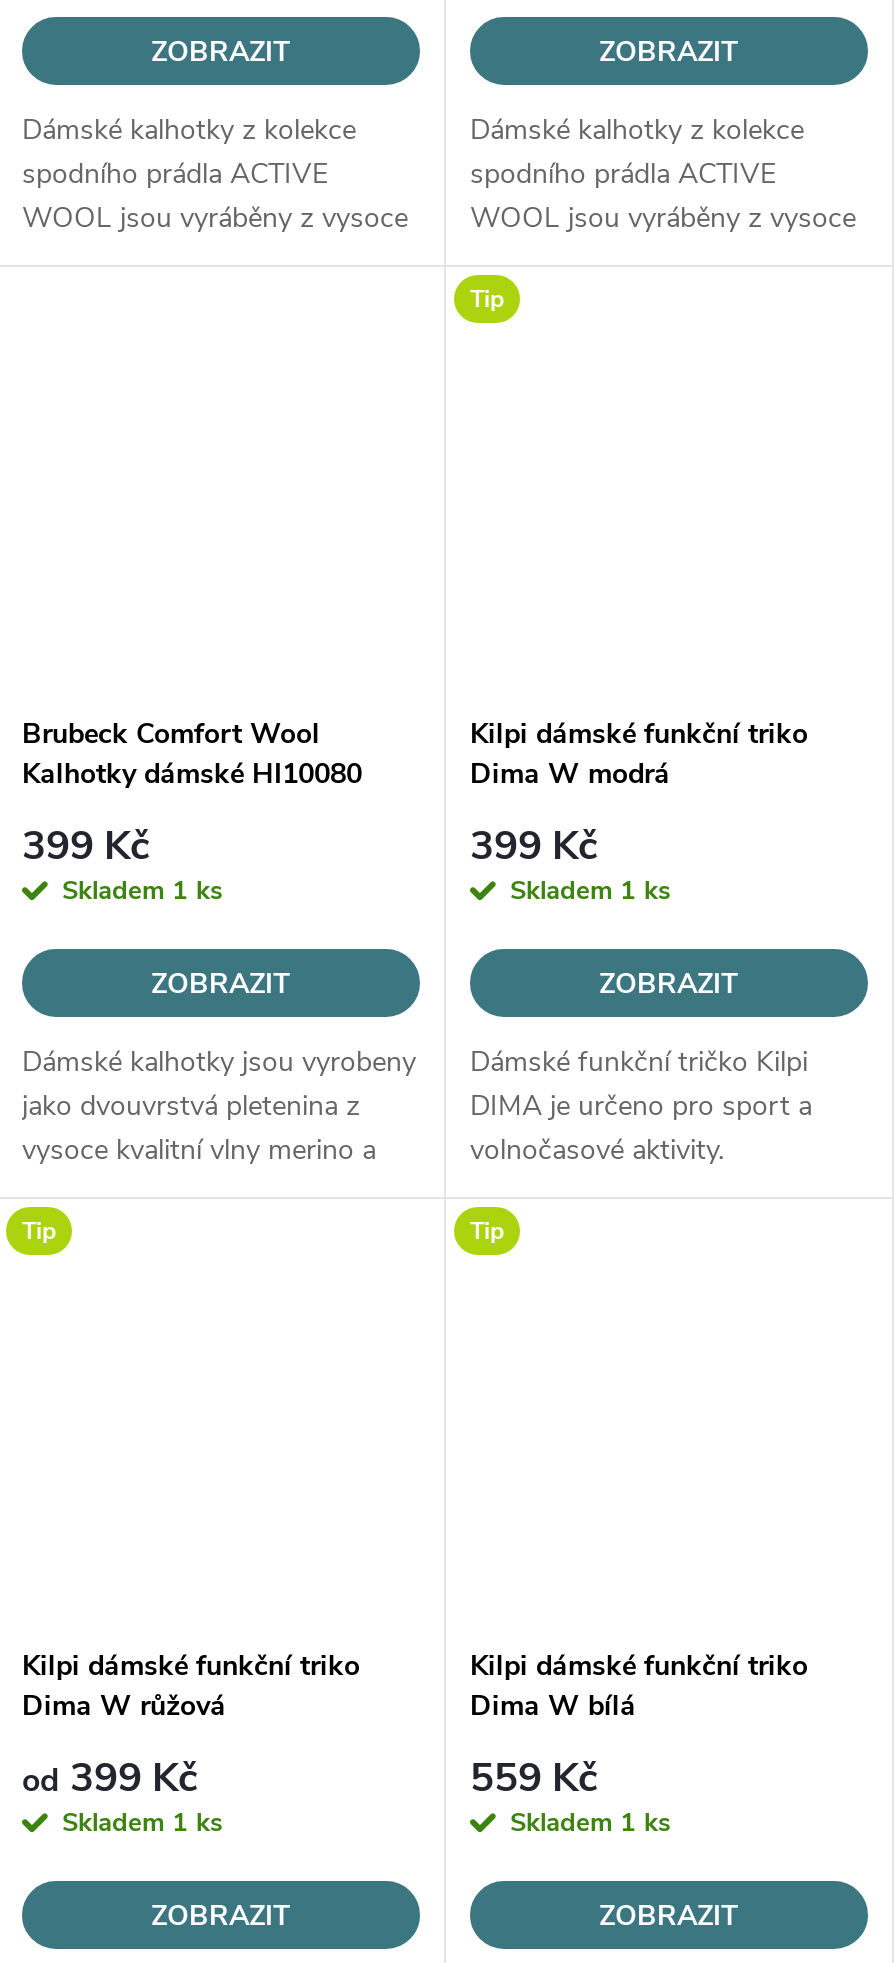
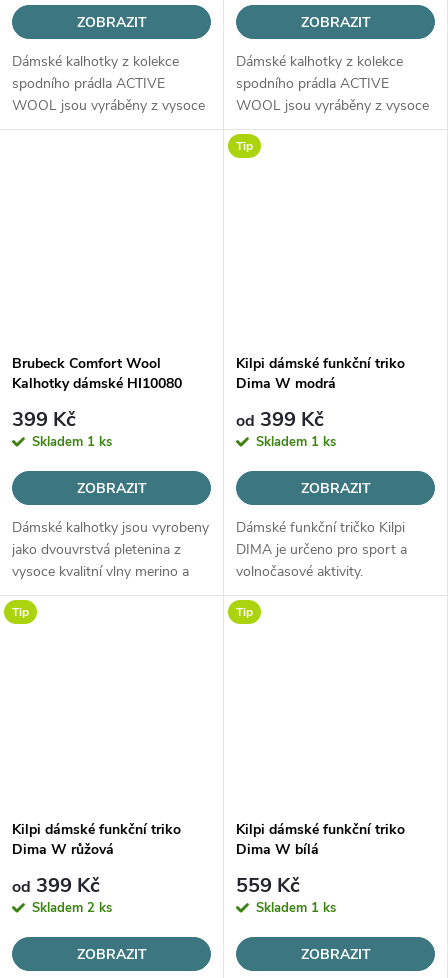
[470,819,598,873] 399 Kč -> [236,406,324,433] od 399 Kč
[62,1806,222,1842] Skladem 1 ks -> [32,899,112,917] Skladem 2 ks

